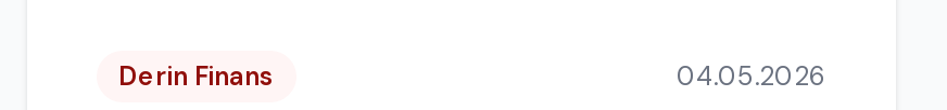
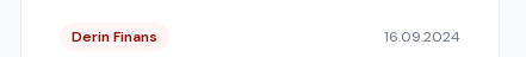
[677,59,826,94] 04.05.2026 -> [384,27,460,46] 16.09.2024

